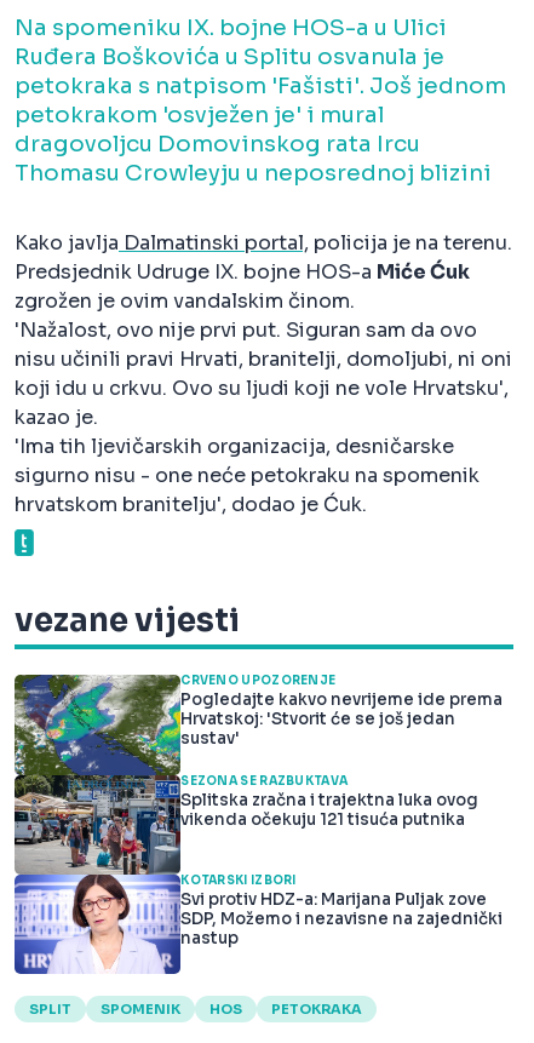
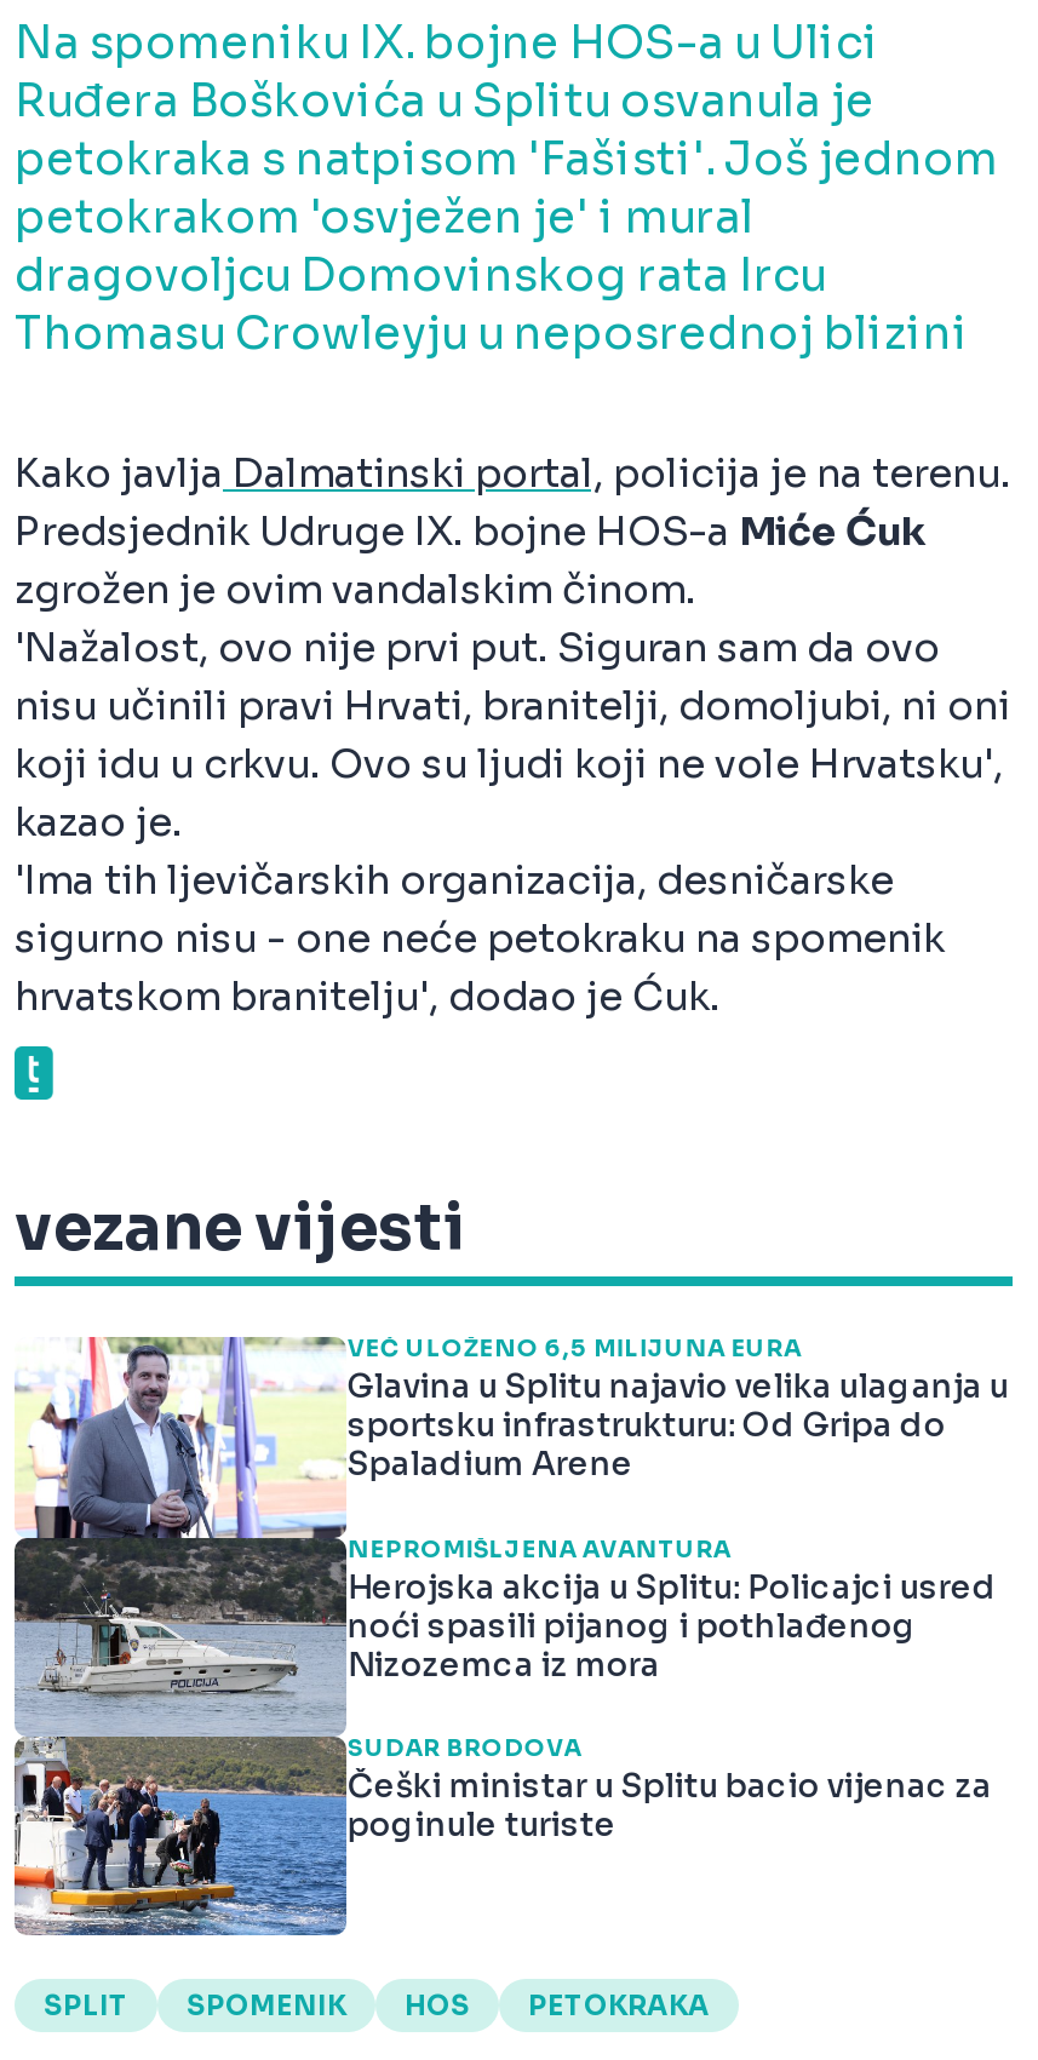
[13,674,503,975] [image] | CRVENO UPOZORENJE | Pogledajte kakvo nevrijeme ide prema | Hrvatskoj: 'Stvorit će se još jedan | sustav' -> [12,1335,1008,1938] [image] | VEĆ ULOŽENO 6,5 MILIJUNA EURA | Glavina u Splitu najavio velika ulaganja u | sportsku infrastrukturu: Od Gripa do | Spaladium Arene
[181,774,479,829] SEZONA SE RAZBUKTAVA | Splitska zračna i trajektna luka ovog | vikenda očekuju 121 tisuća putnika -> [347,1535,996,1685] NEPROMIŠLJENA AVANTURA | Herojska akcija u Splitu: Policajci usred | noći spasili pijanog i pothlađenog | Nizozemca iz mora
[181,874,503,949] KOTARSKI IZBORI | Svi protiv HDZ-a: Marijana Puljak zove | SDP, Možemo i nezavisne na zajednički | nastup -> [347,1734,991,1846] SUDAR BRODOVA | Češki ministar u Splitu bacio vijenac za | poginule turiste

